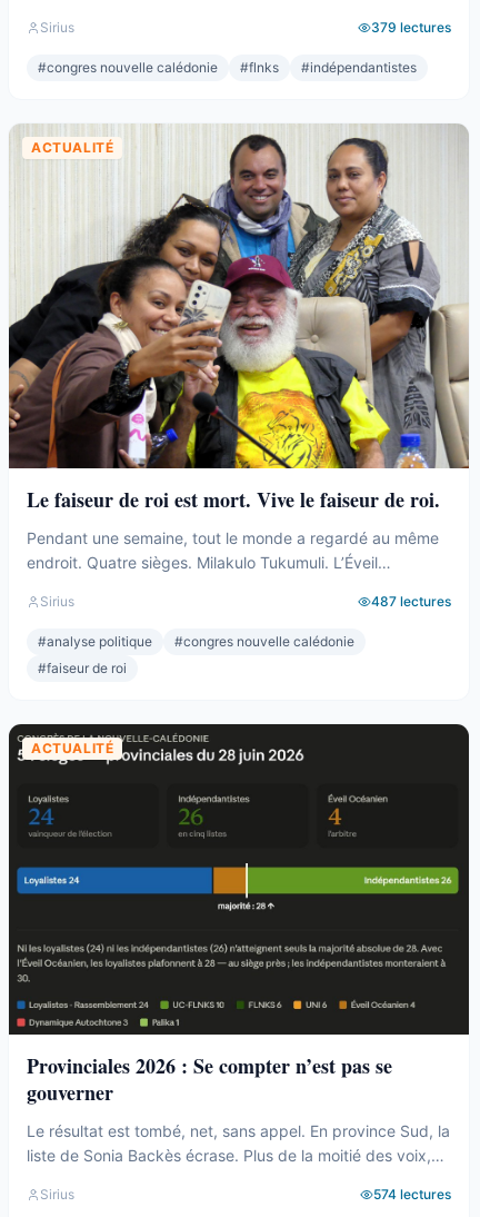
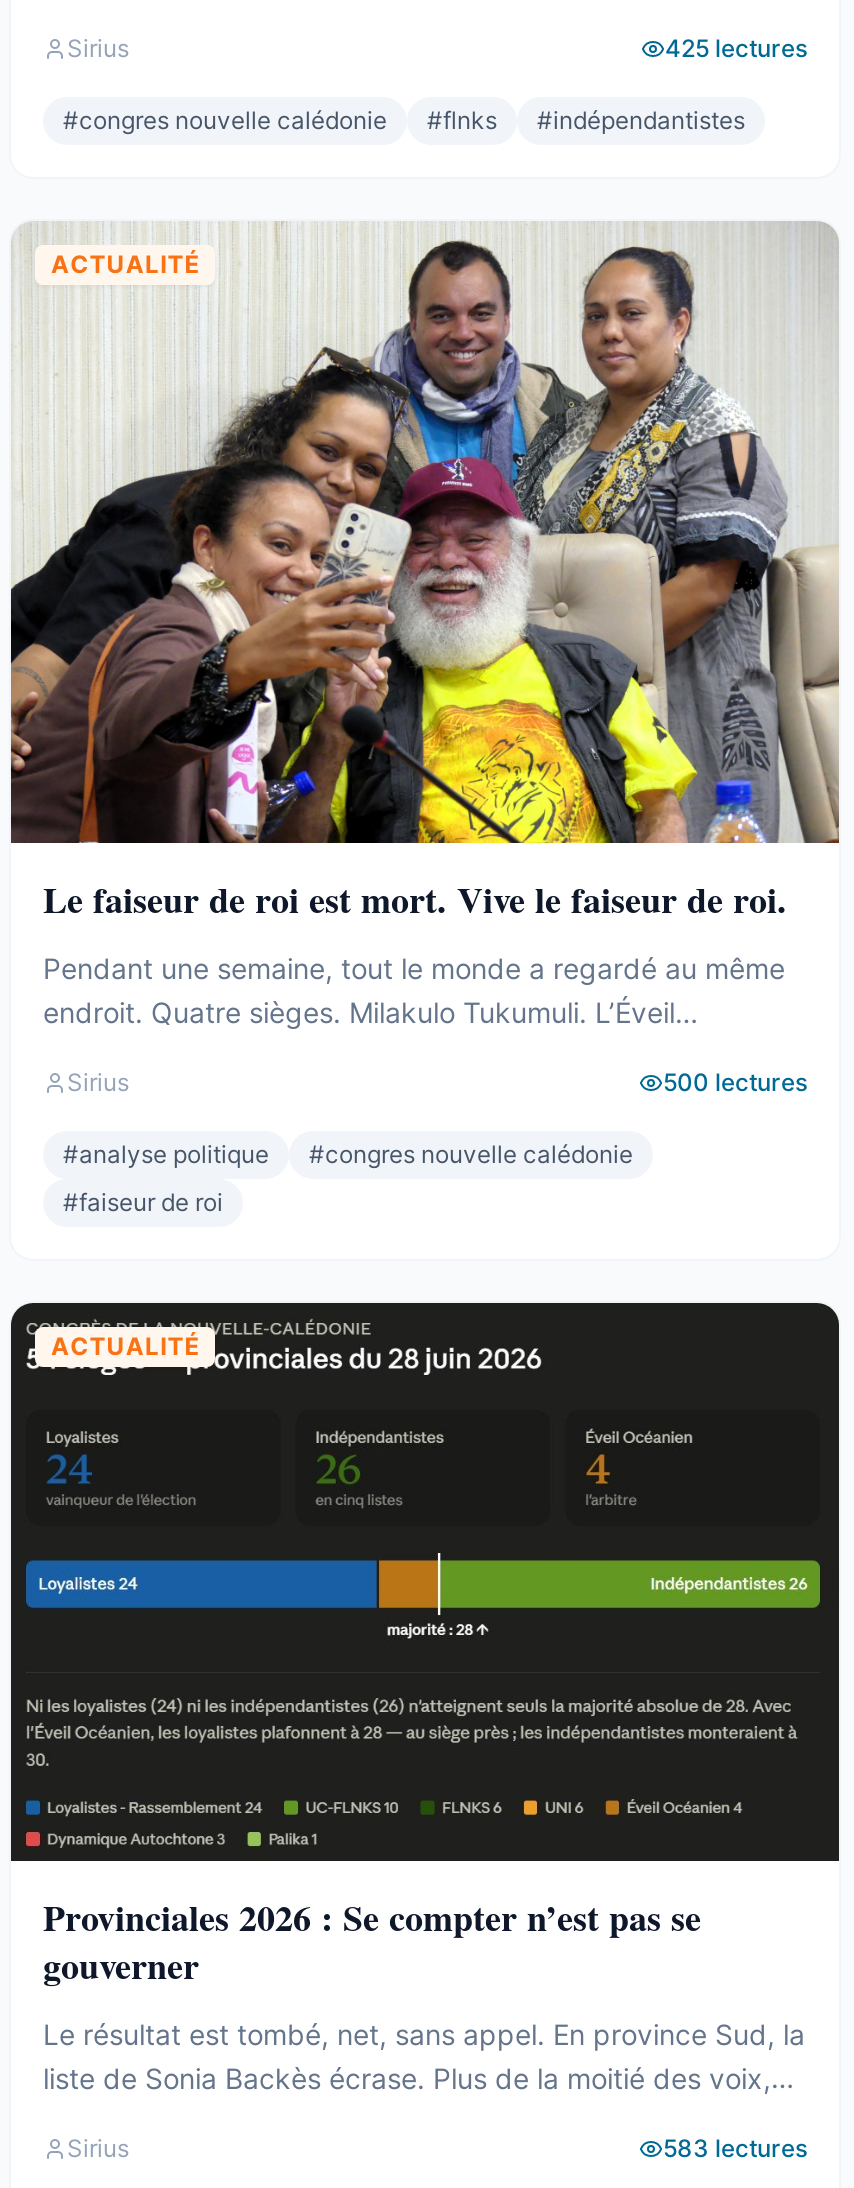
[371,19,451,35] 379 lectures -> [665,33,807,63] 425 lectures
[371,593,451,610] 487 lectures -> [663,1066,807,1096] 500 lectures
[373,1186,451,1203] 574 lectures -> [663,2132,807,2162] 583 lectures

